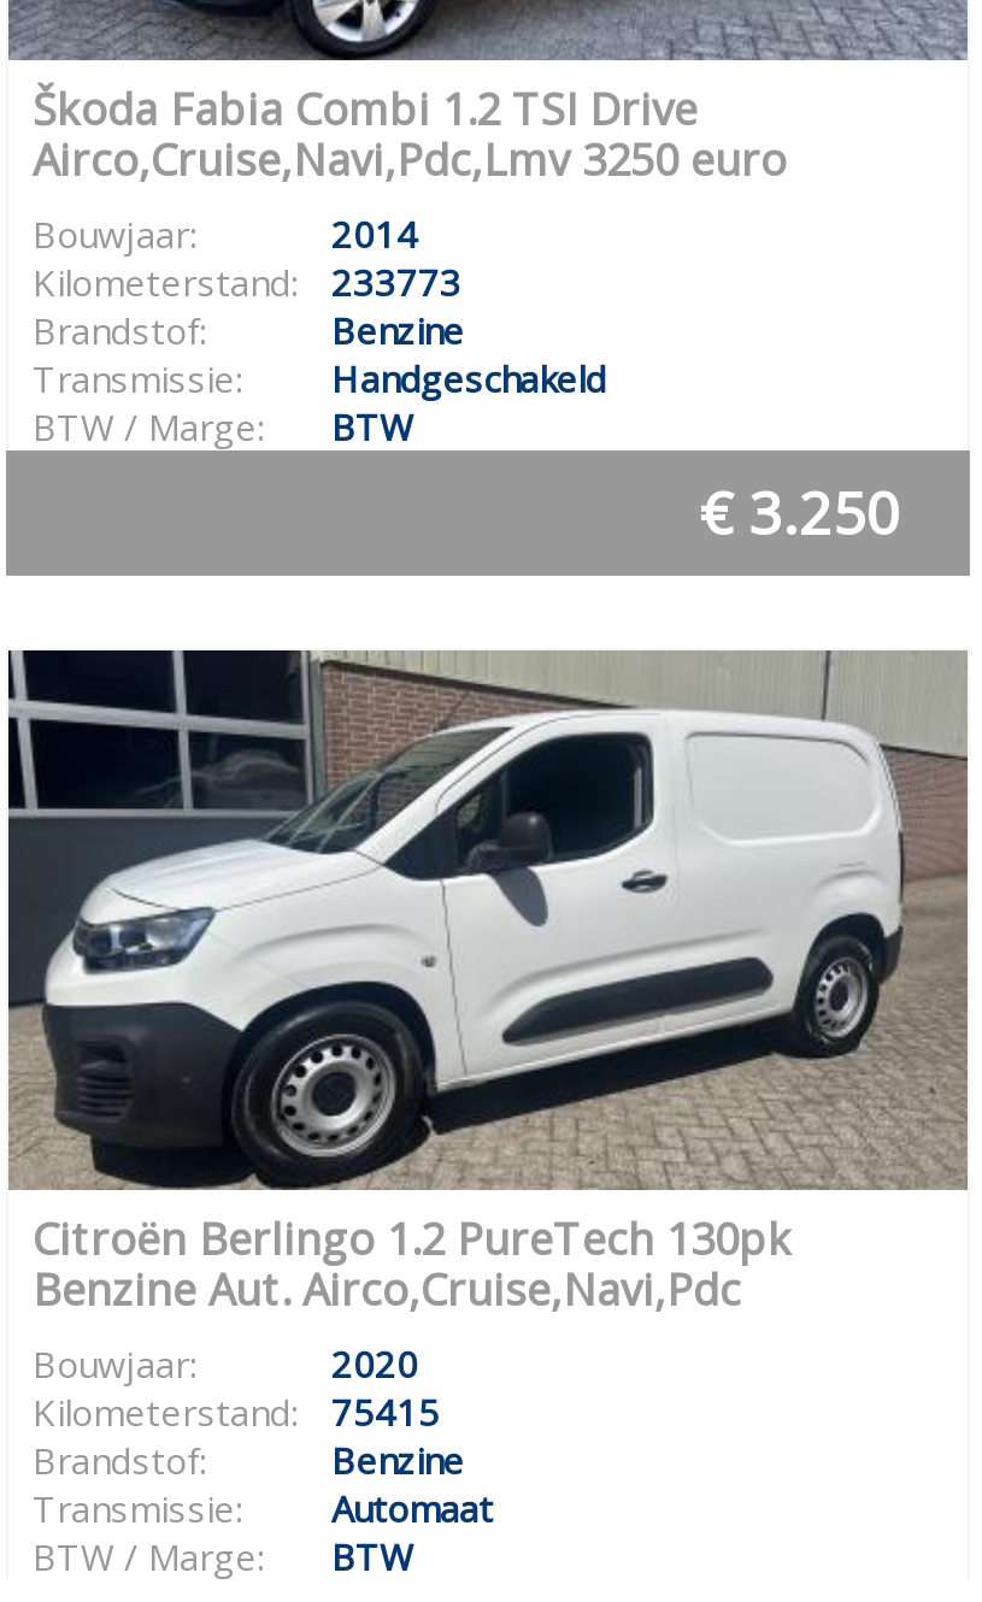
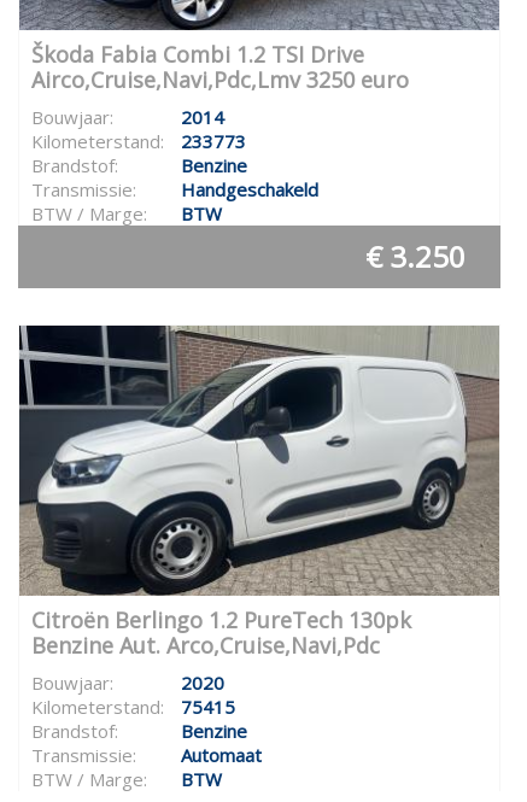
[33,1260,741,1317] Benzine Aut. Airco,Cruise,Navi,Pdc -> [31,631,380,660] Benzine Aut. Arco,Cruise,Navi,Pdc

